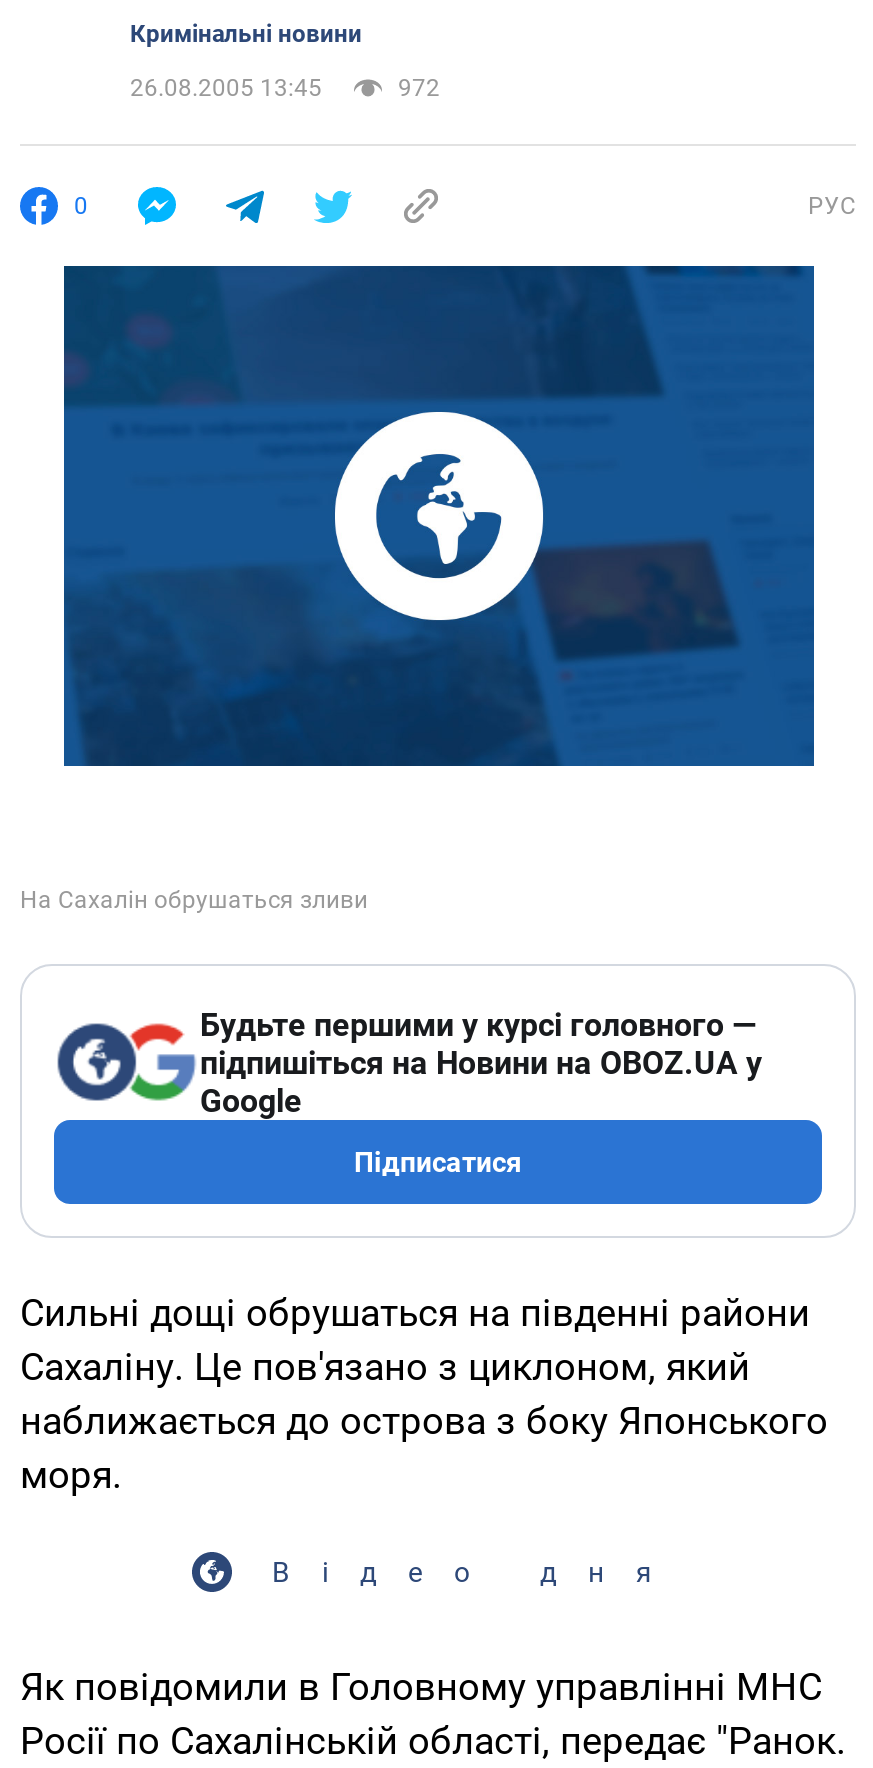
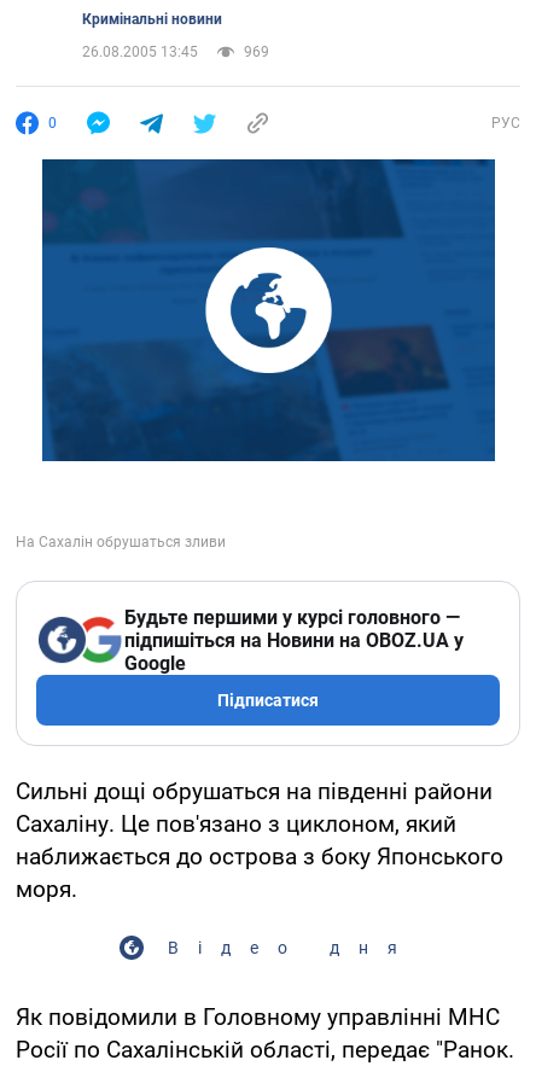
[398,74,440,102] 972 -> [244,43,269,60] 969

